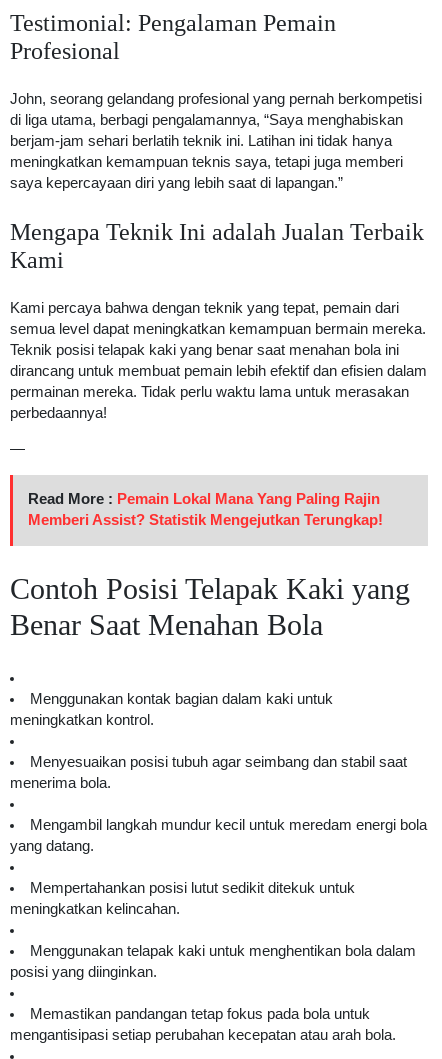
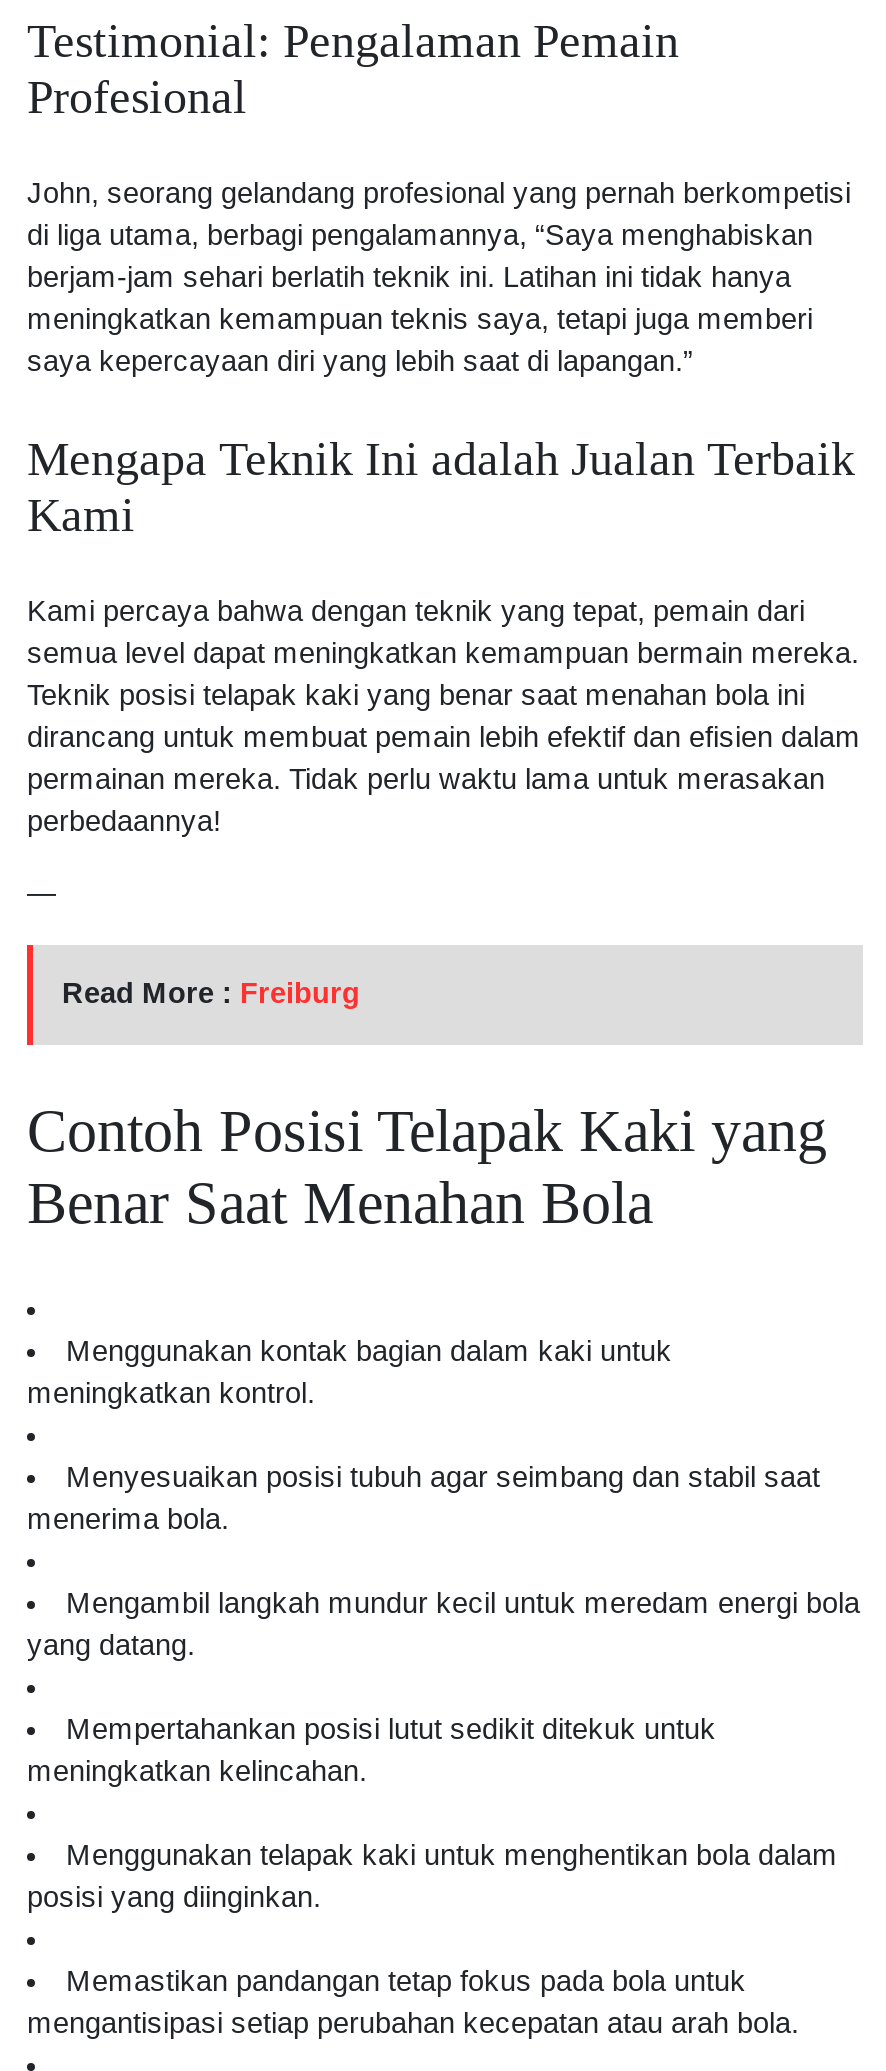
[27,491,382,528] Read More : Pemain Lokal Mana Yang Paling Rajin | Memberi Assist? Statistik Mengejutkan Terungkap! -> [62,978,360,1010] Read More : Freiburg

